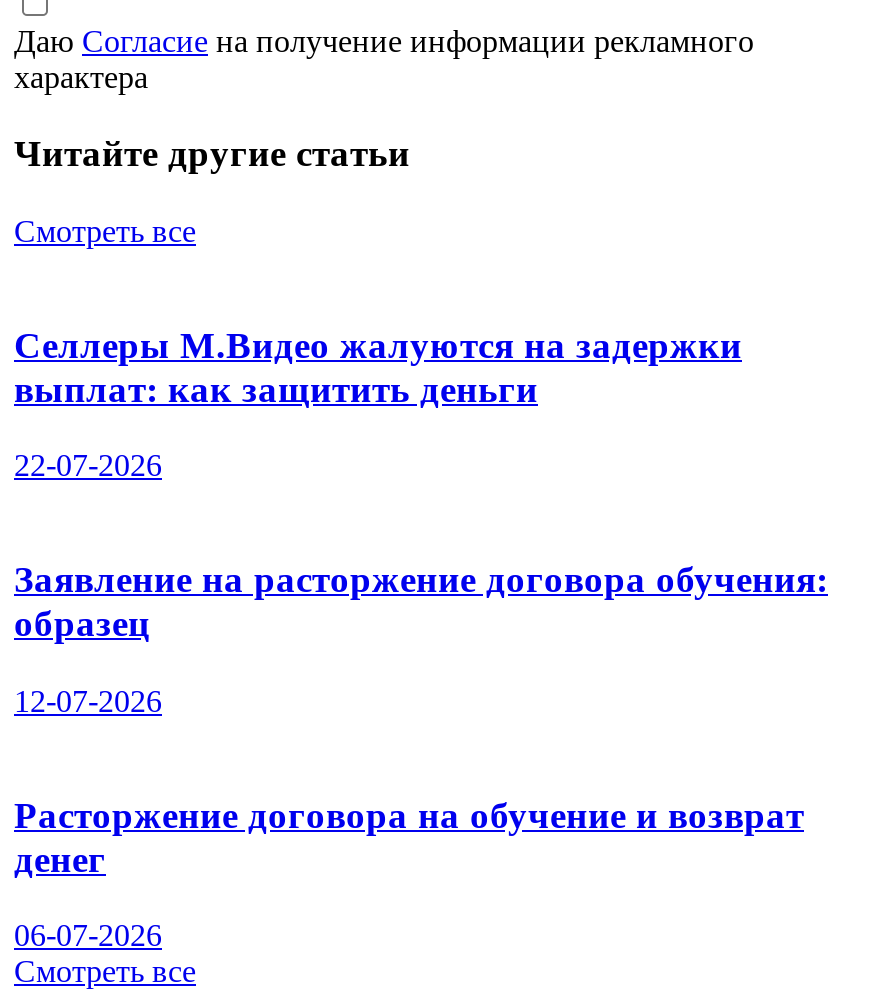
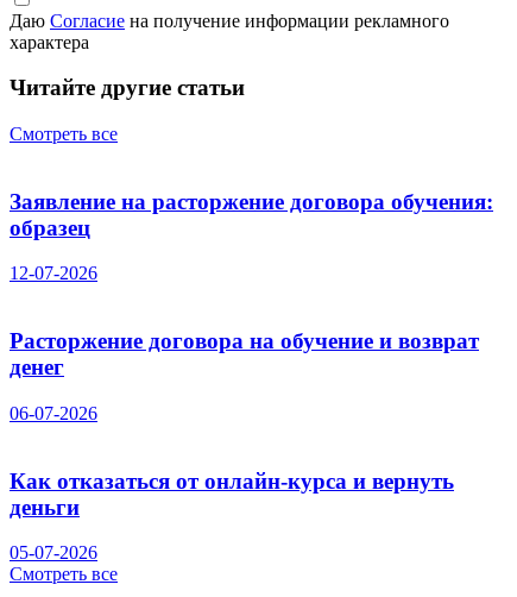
[14,323,742,483] Селлеры М.Видео жалуются на задержки | выплат: как защитить деньги | 22-07-2026 -> none
moved [14,558,828,953] -> [10,189,493,423]: Заявление на расторжение договора обучения: | образец | 12-07-2026 | Расторжение договора на обучение и возврат | денег | 06-07-2026
none -> [10,468,454,563] Как отказаться от онлайн-курса и вернуть | деньги | 05-07-2026

